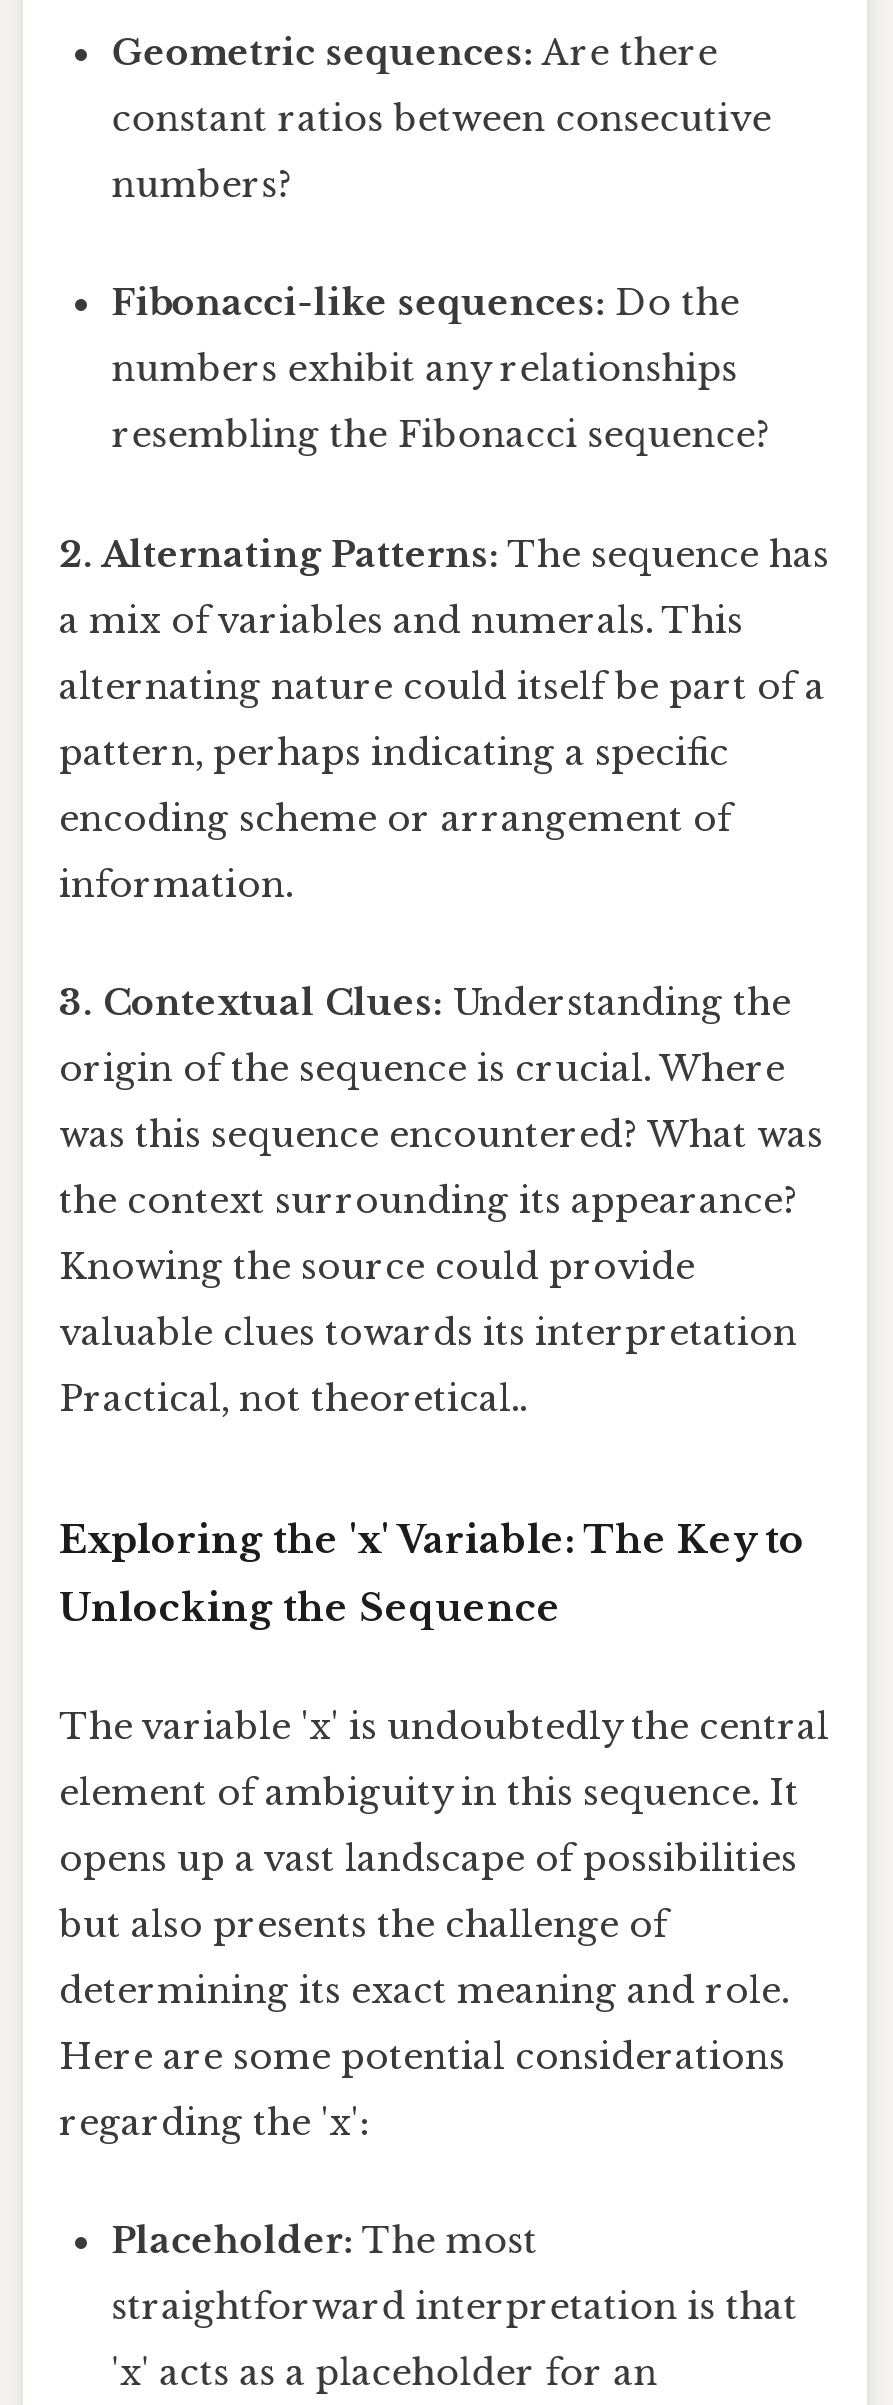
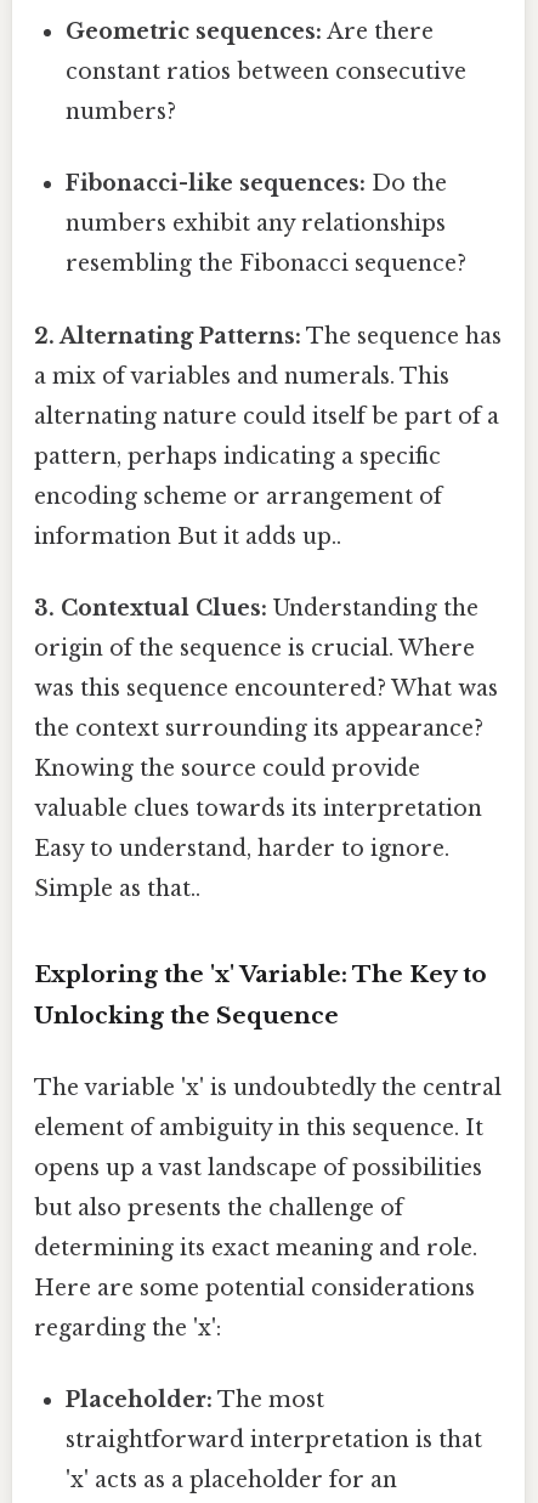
[59,862,293,906] information. -> [34,523,341,549] information But it adds up..
[59,1377,527,1421] Practical, not theoretical.. -> [34,835,449,902] Easy to understand, harder to ignore. | Simple as that..

